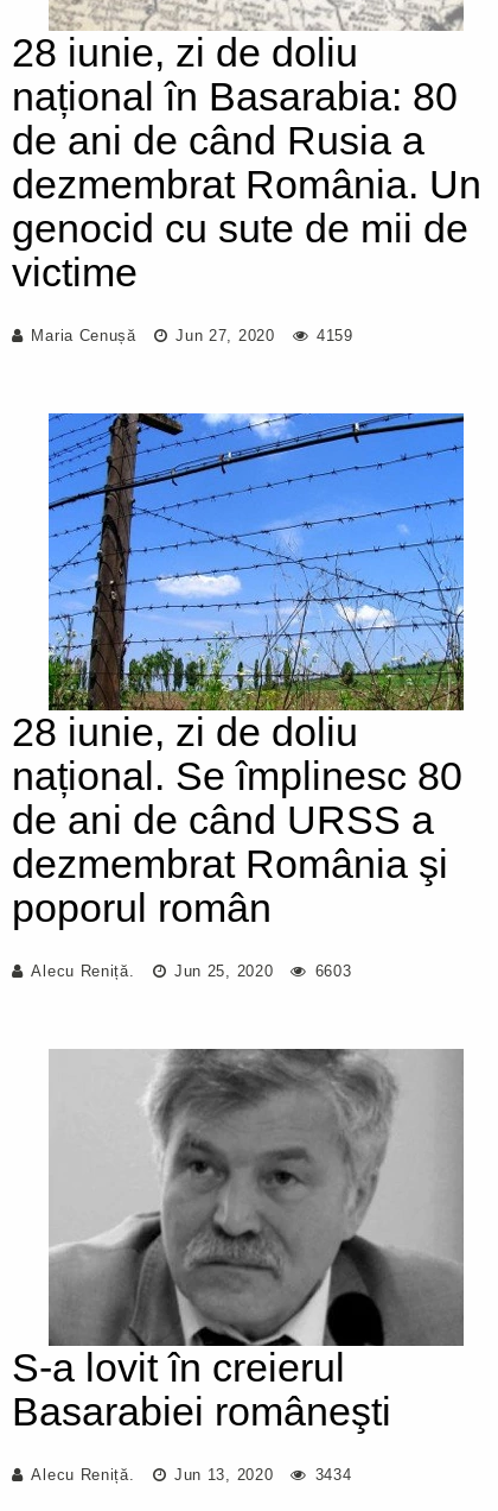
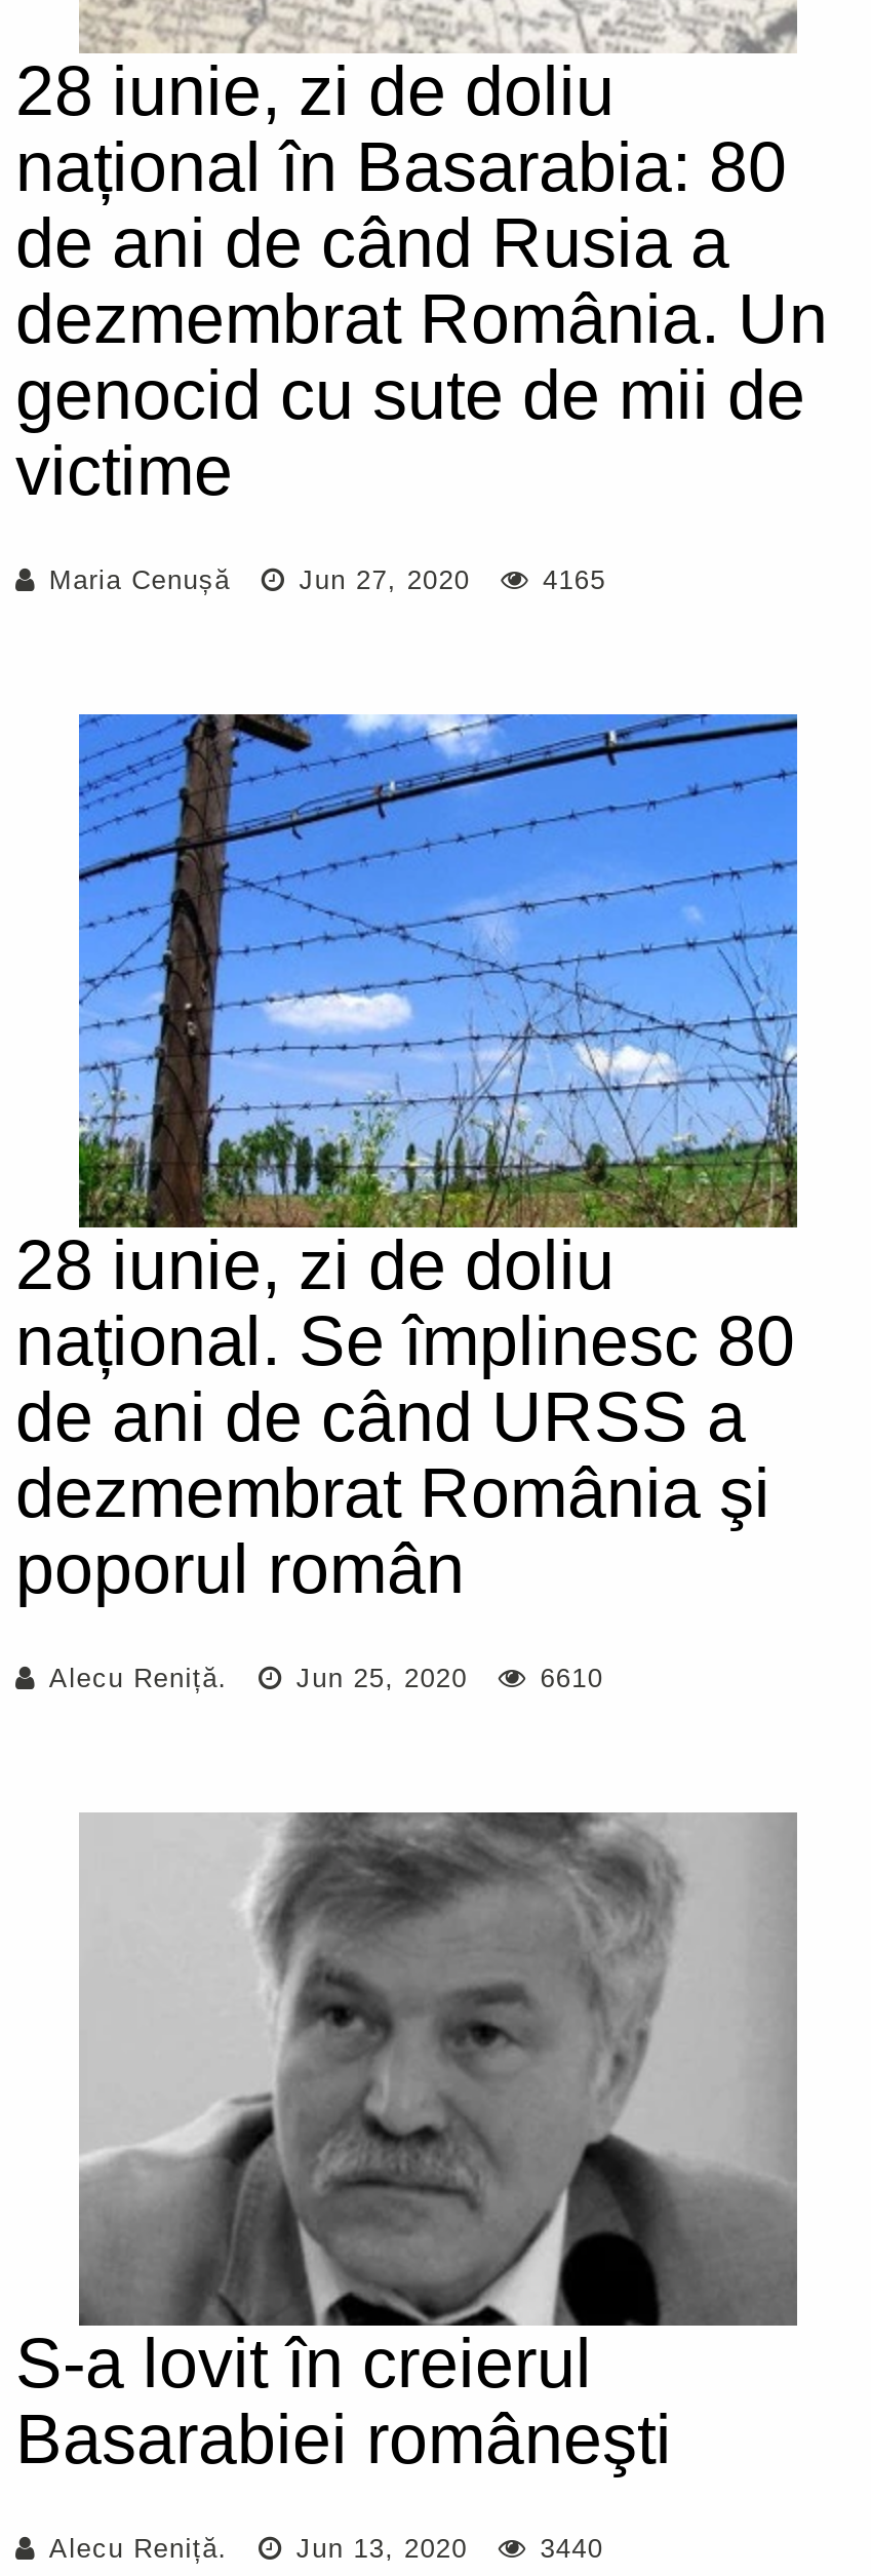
[311,327,353,344] 4159 -> [533,564,606,595] 4165
[309,962,352,980] 6603 -> [530,1663,603,1693] 6610
[309,1466,352,1484] 3434 -> [530,2533,603,2564] 3440

